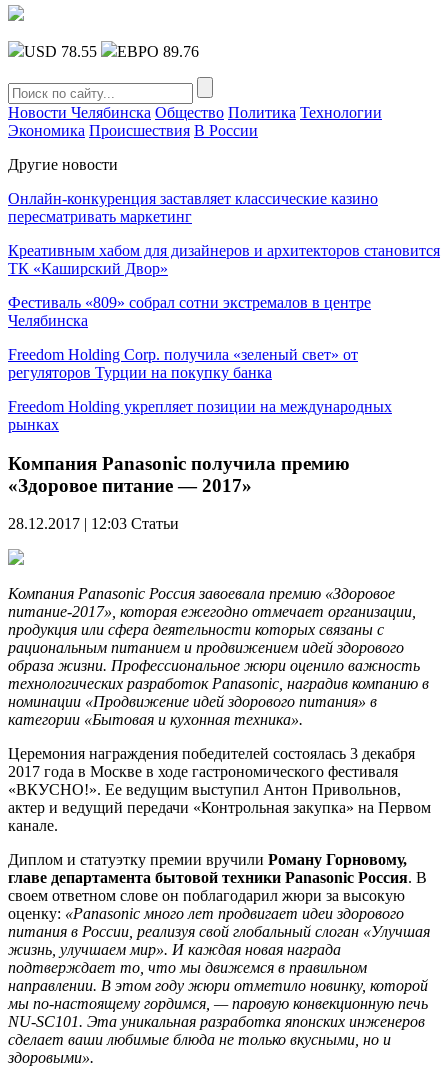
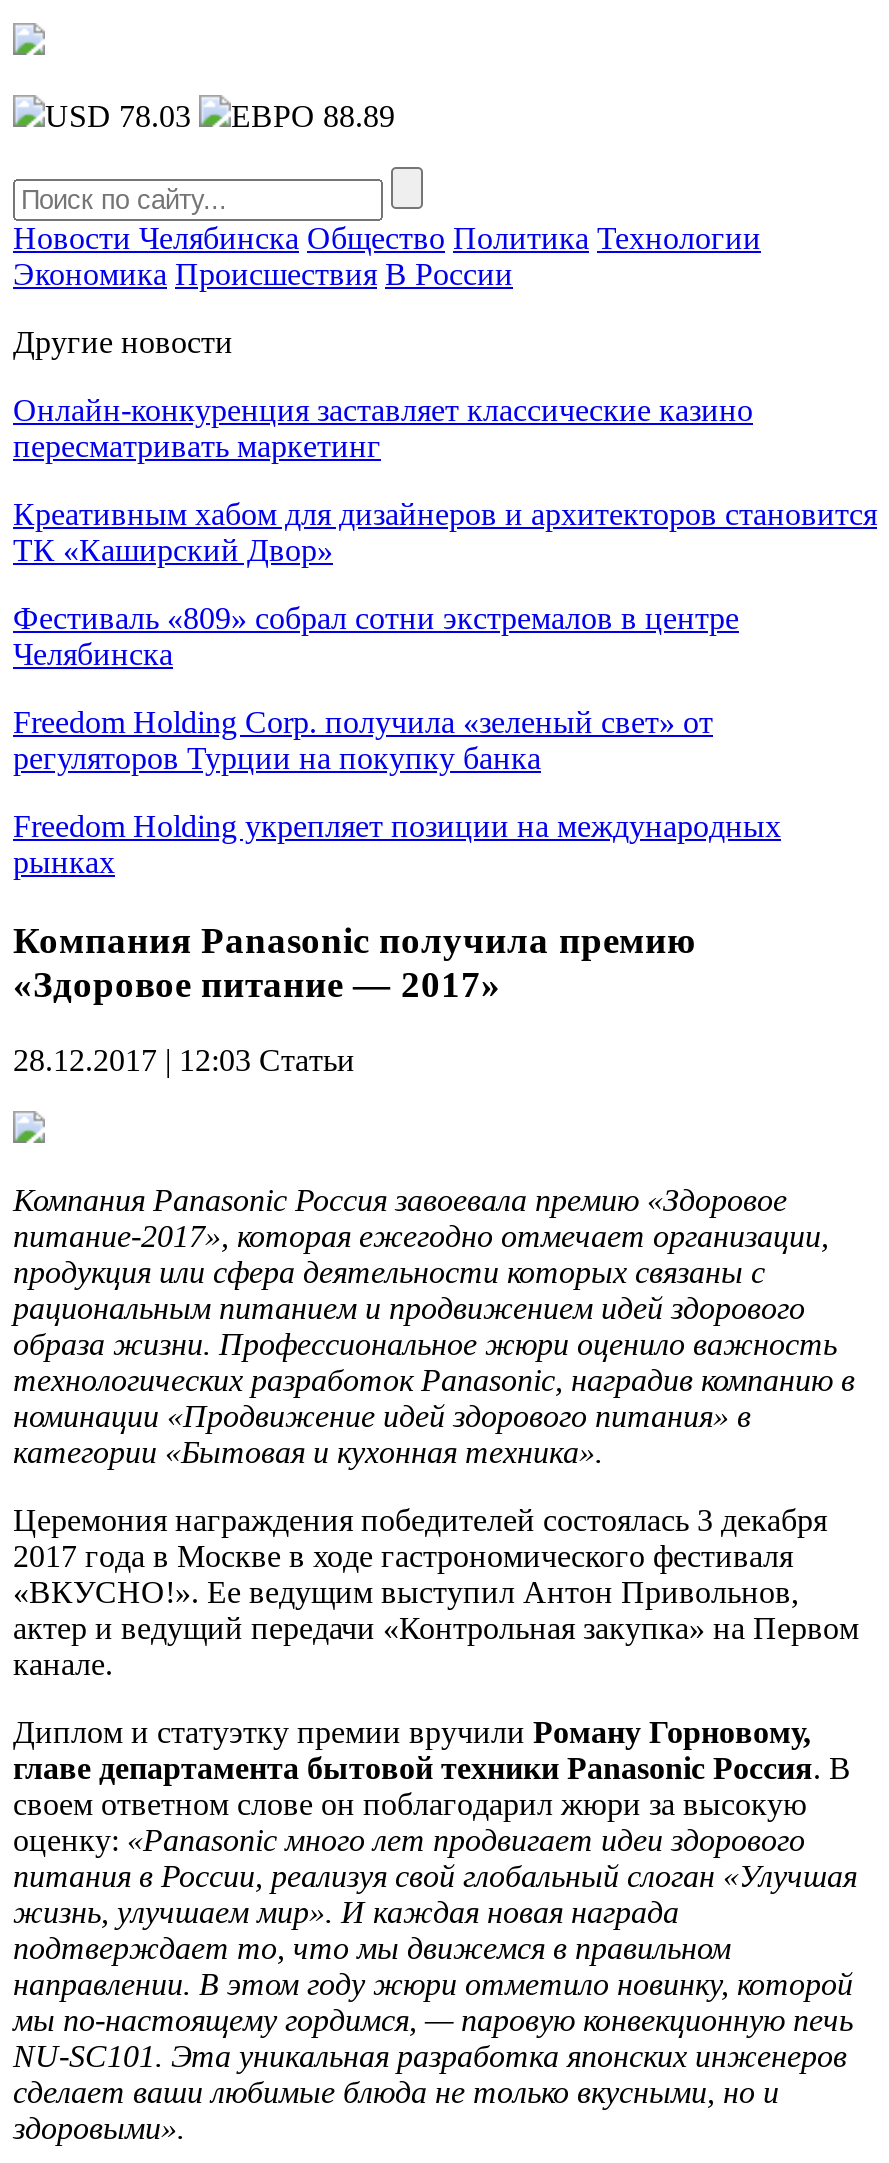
[24,43,97,60] USD 78.55 -> [45,99,191,133] USD 78.03
[117,43,199,60] ЕВРО 89.76 -> [231,99,395,133] ЕВРО 88.89

